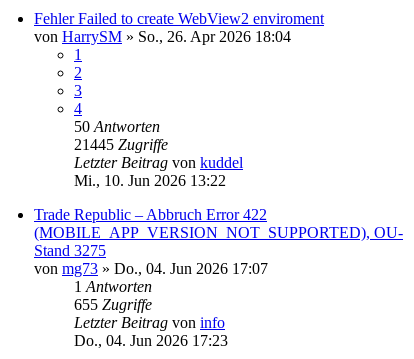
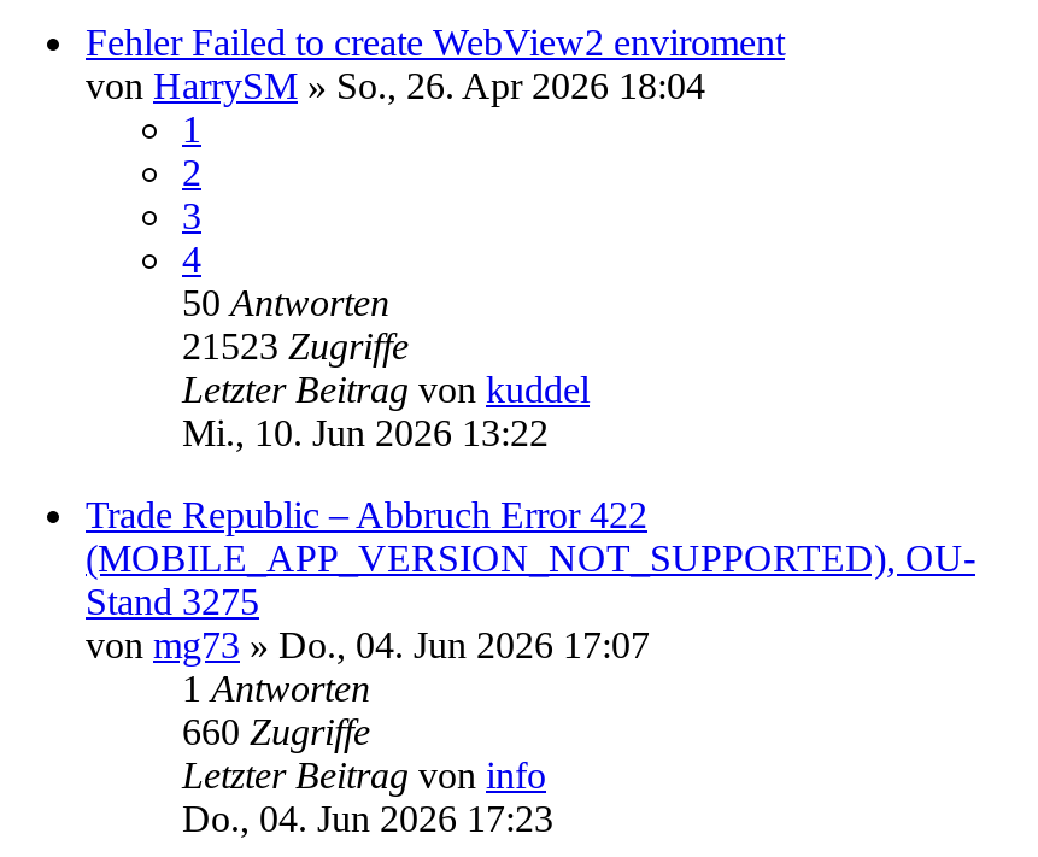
[74,136,168,153] 21445 Zugriffe -> [182,325,409,366] 21523 Zugriffe
[74,296,152,313] 655 Zugriffe -> [182,711,370,752] 660 Zugriffe

